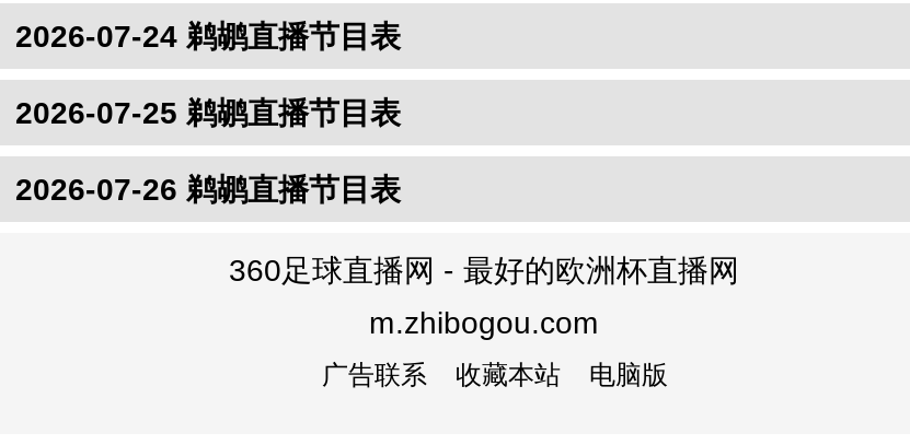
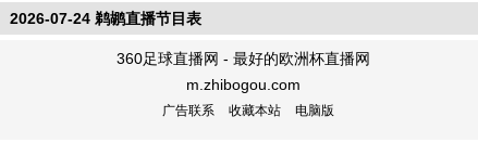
[15,95,401,207] 2026-07-25 鹈鹕直播节目表 | 2026-07-26 鹈鹕直播节目表 -> none

